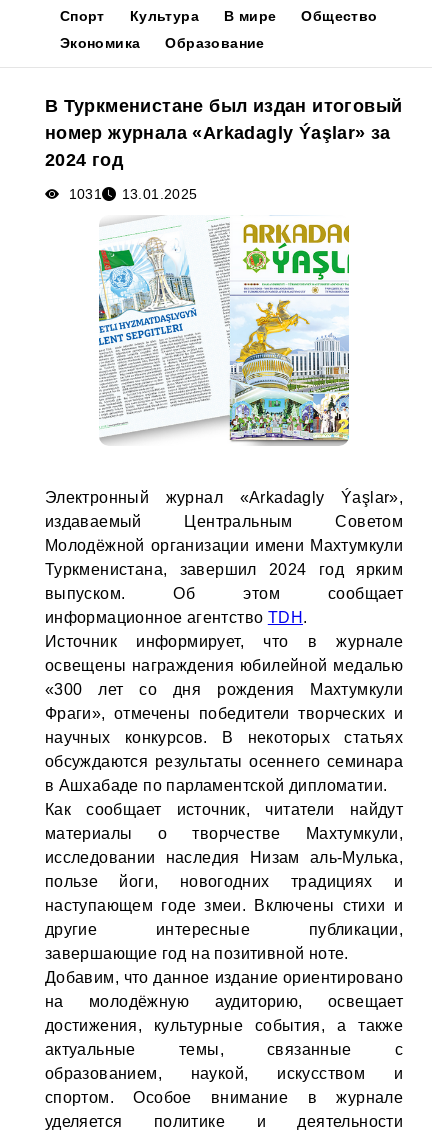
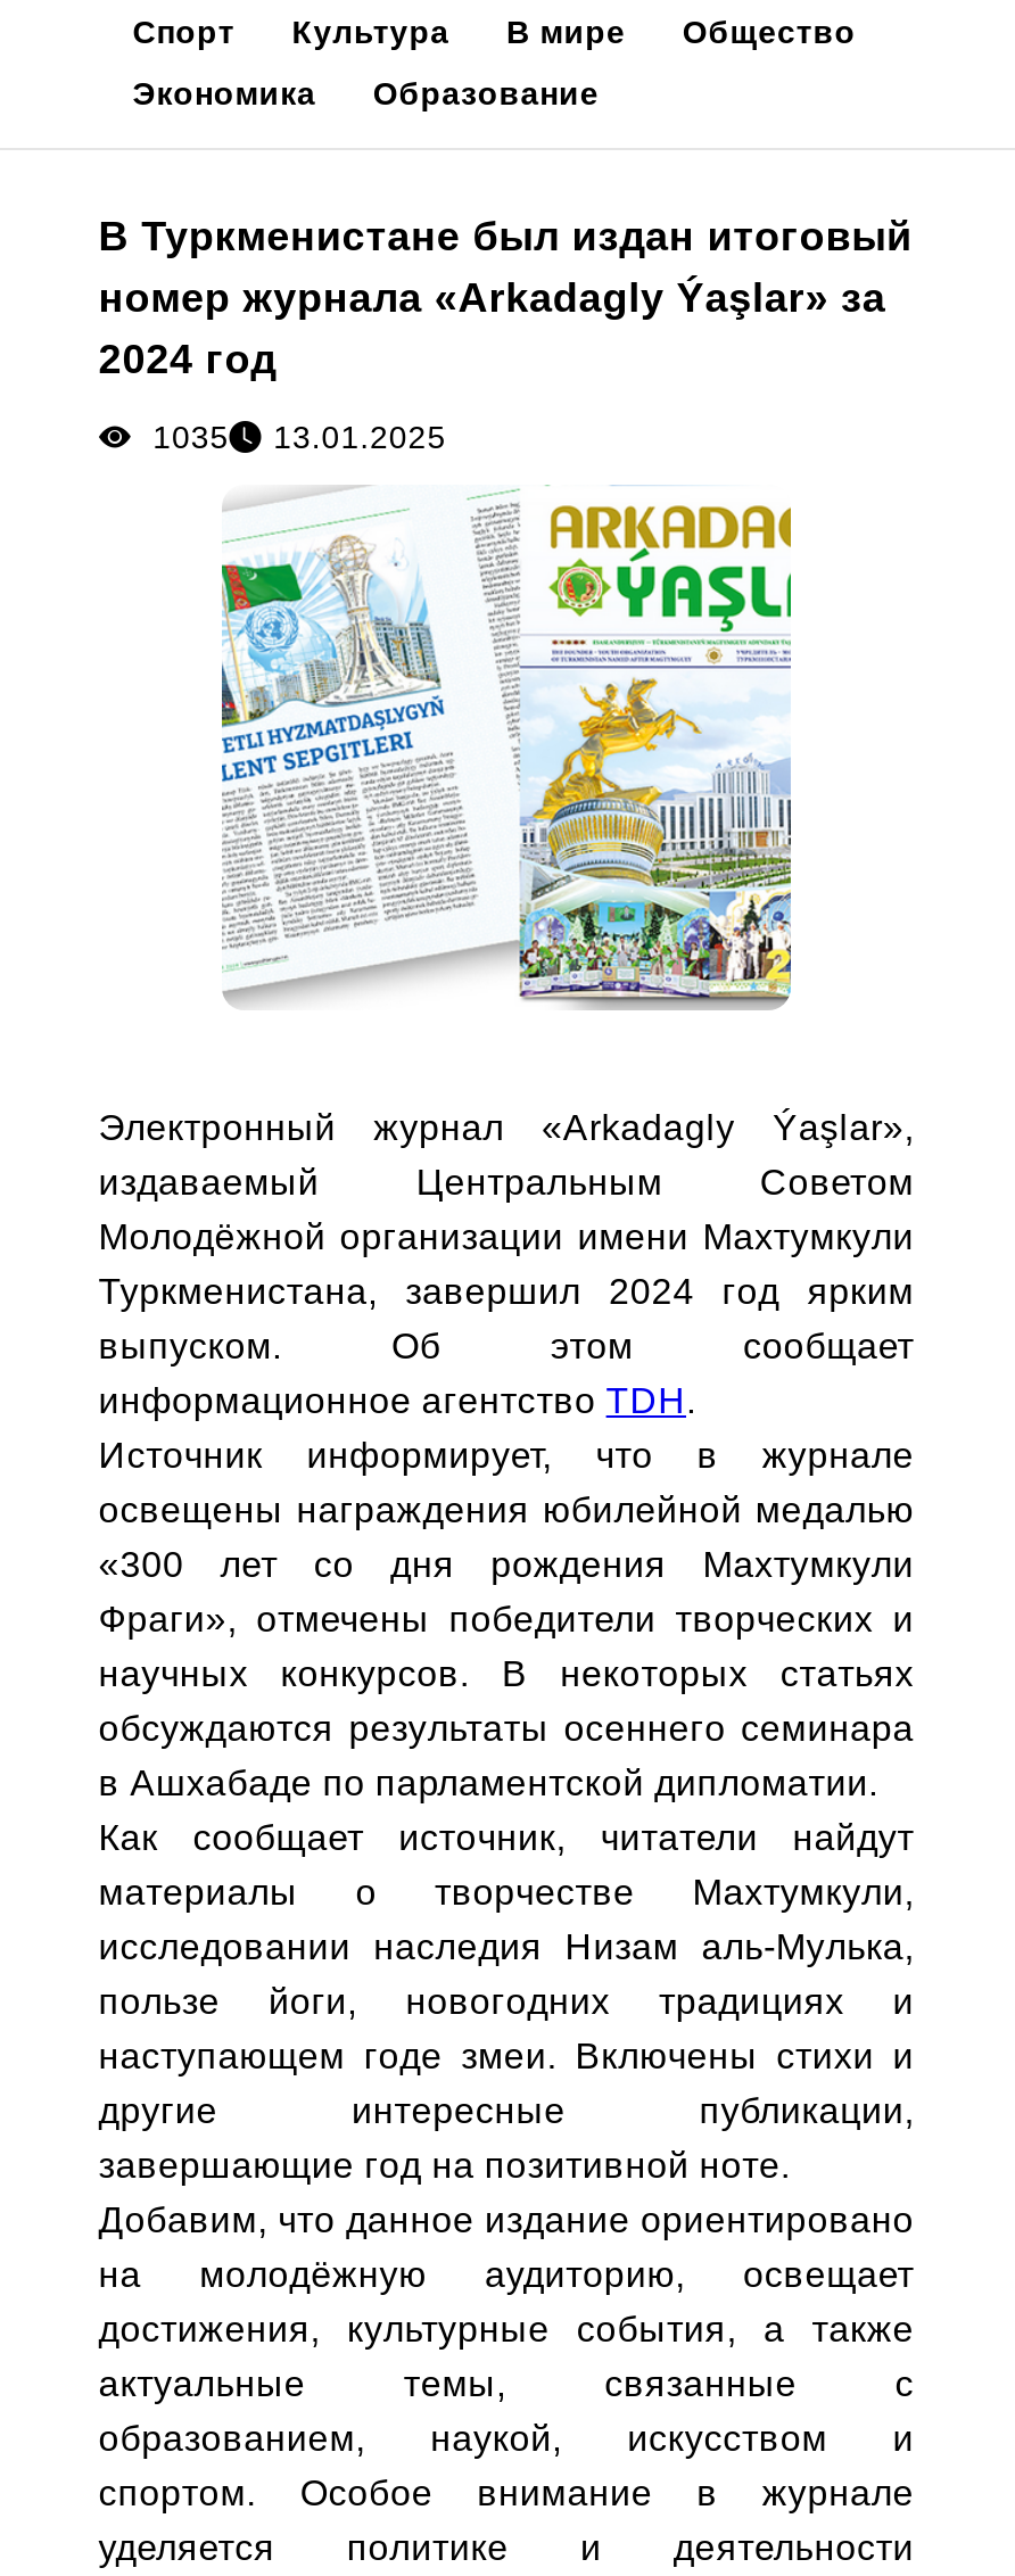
[64,186,198,202] 1031 13.01.2025 -> [143,419,446,455] 1035 13.01.2025

